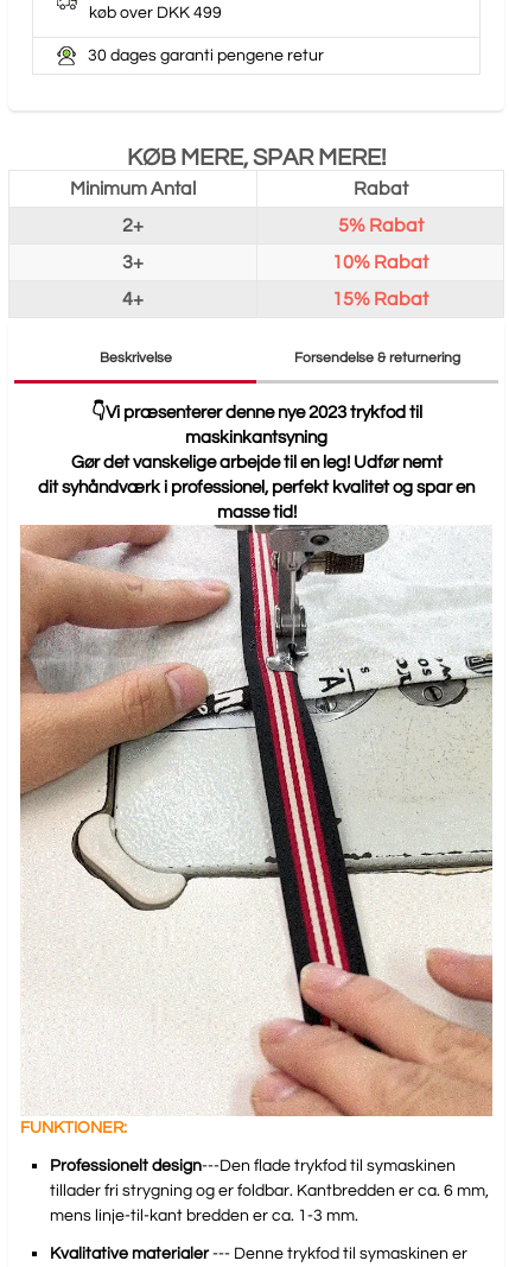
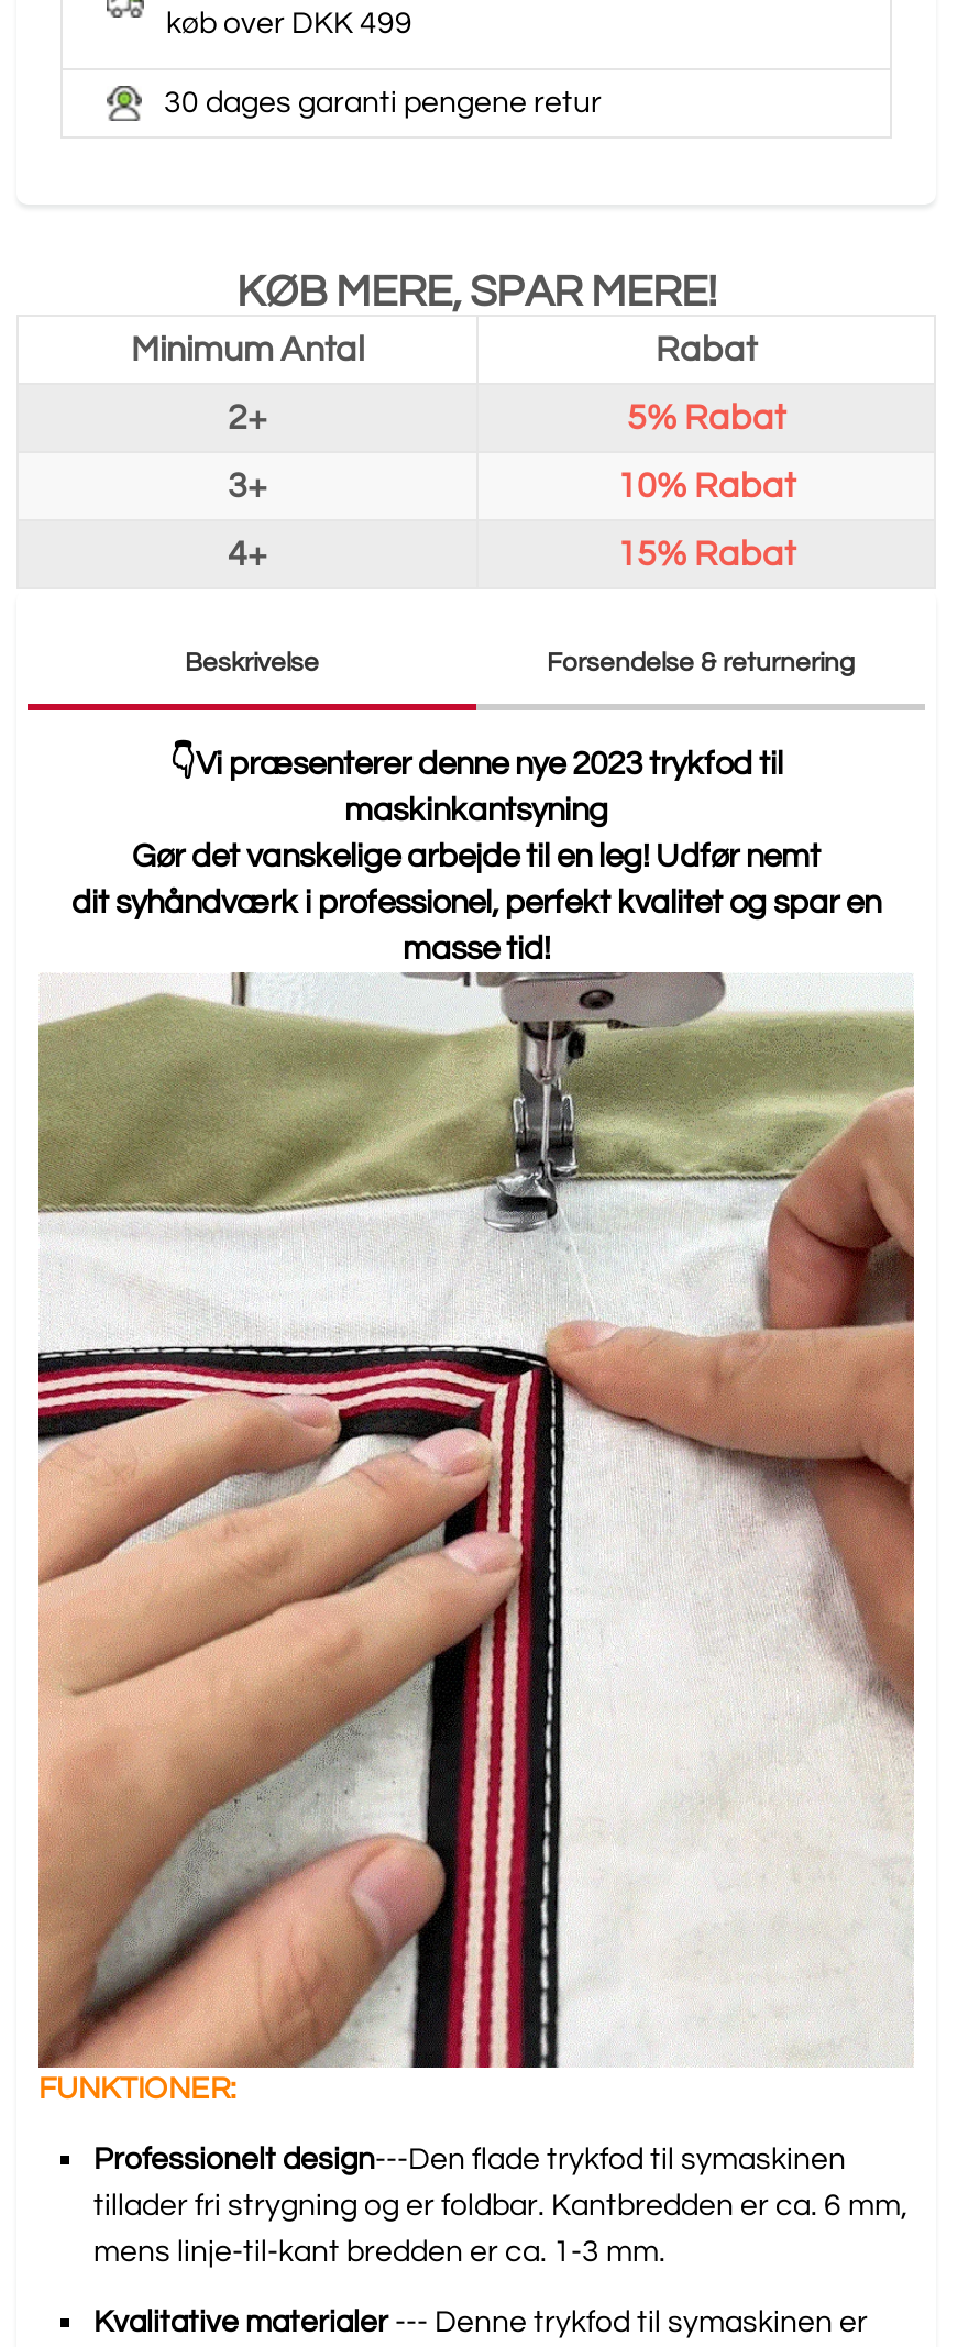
[19,524,494,1117] [image] -> [36,972,916,2070] [image]

